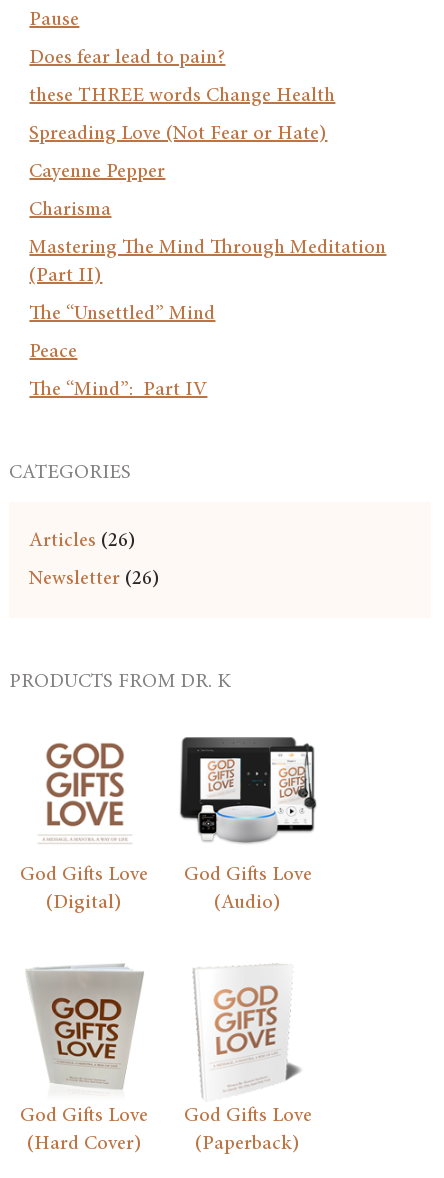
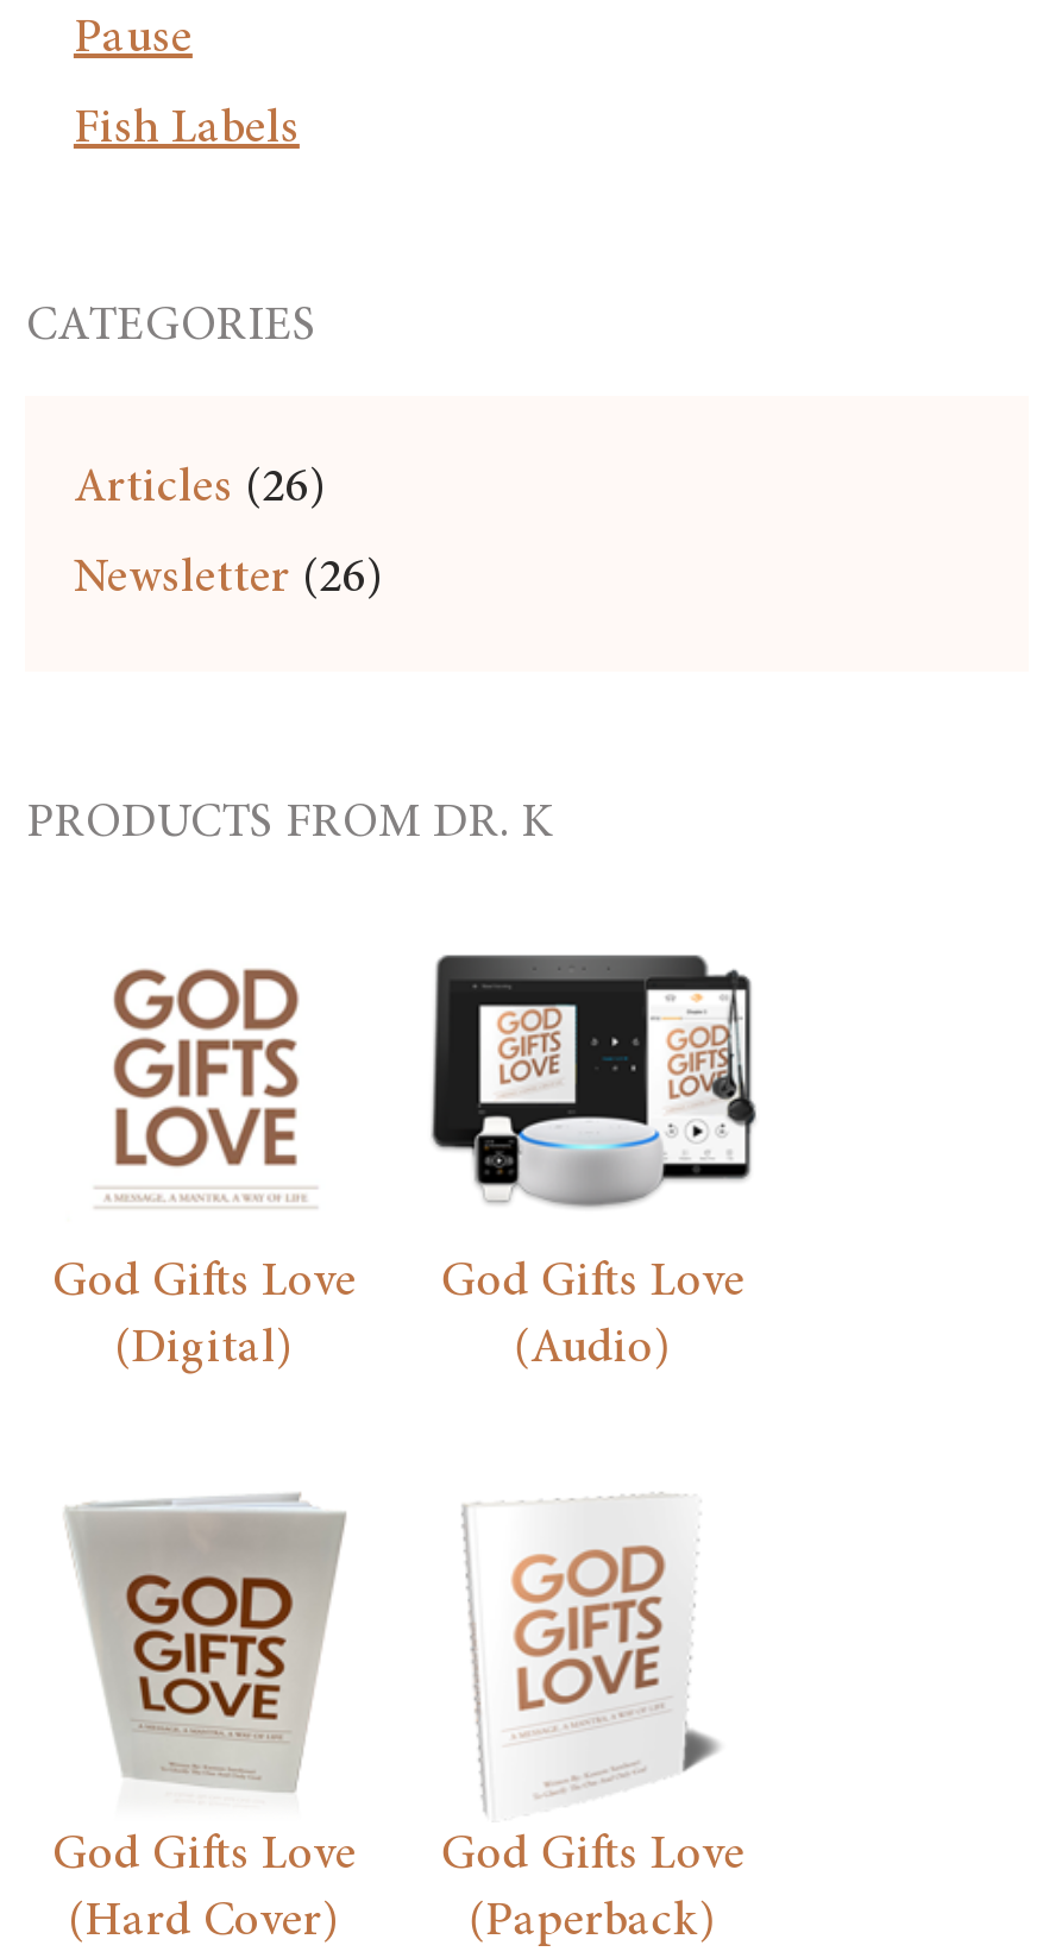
[29,48,386,400] Does fear lead to pain? | these THREE words Change Health | Spreading Love (Not Fear or Hate) | Cayenne Pepper | Charisma | Mastering The Mind Through Meditation | (Part II) | The “Unsettled” Mind | Peace | The “Mind”: Part IV -> [73,107,299,154] Fish Labels

